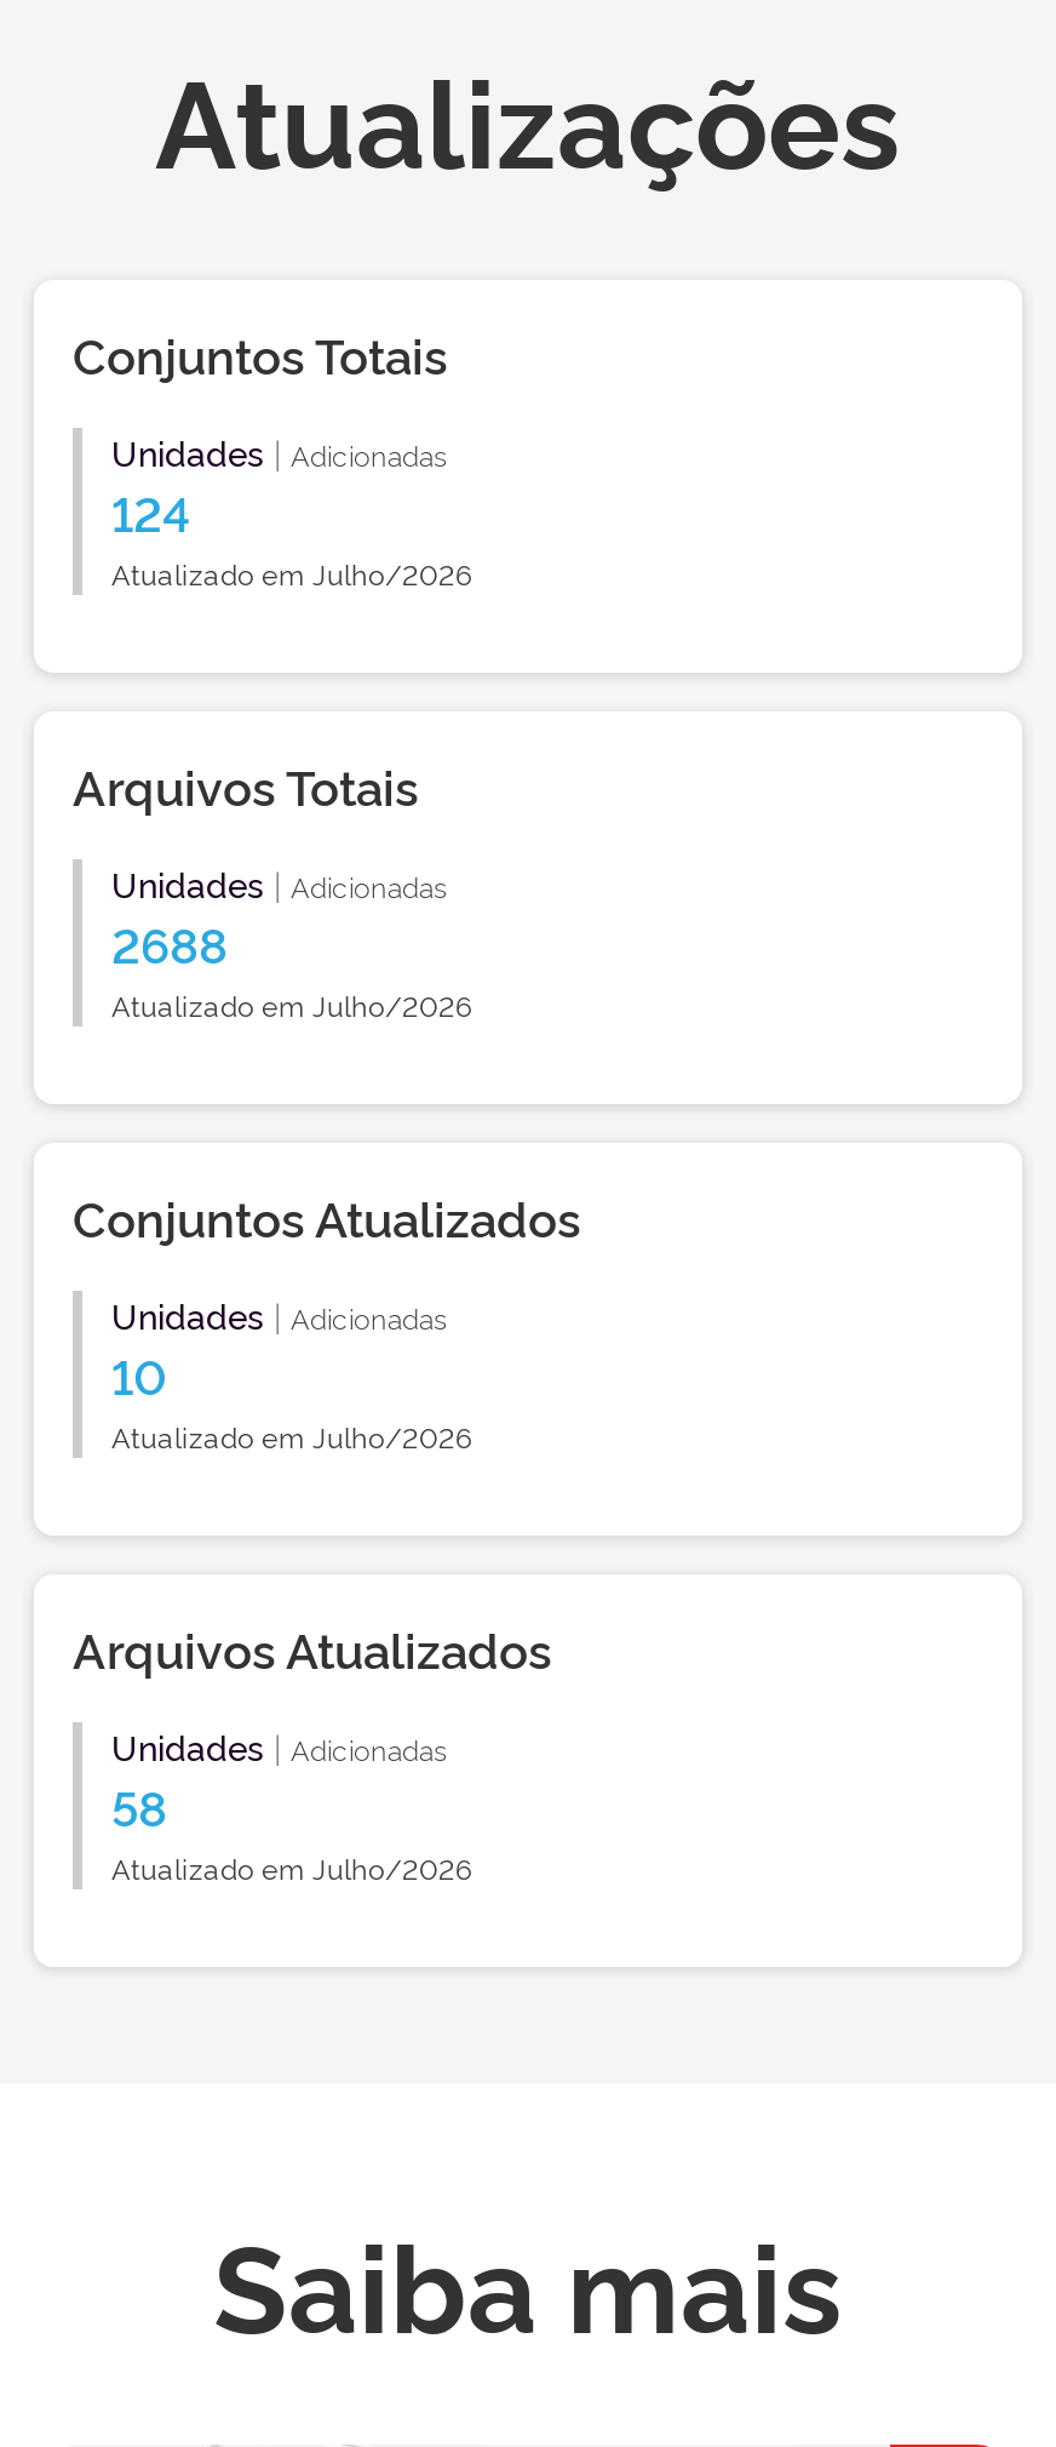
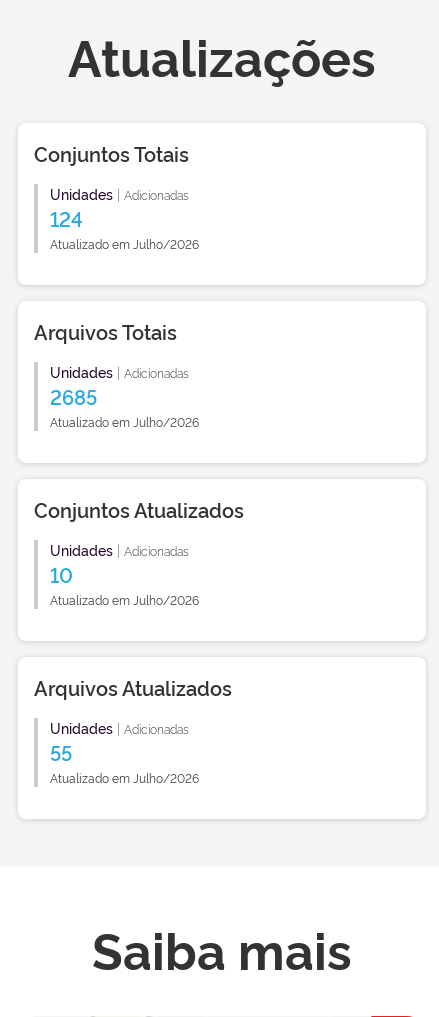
[111,907,228,974] 2688 -> [50,381,97,409] 2685
[111,1769,167,1837] 58 -> [50,737,72,765] 55

